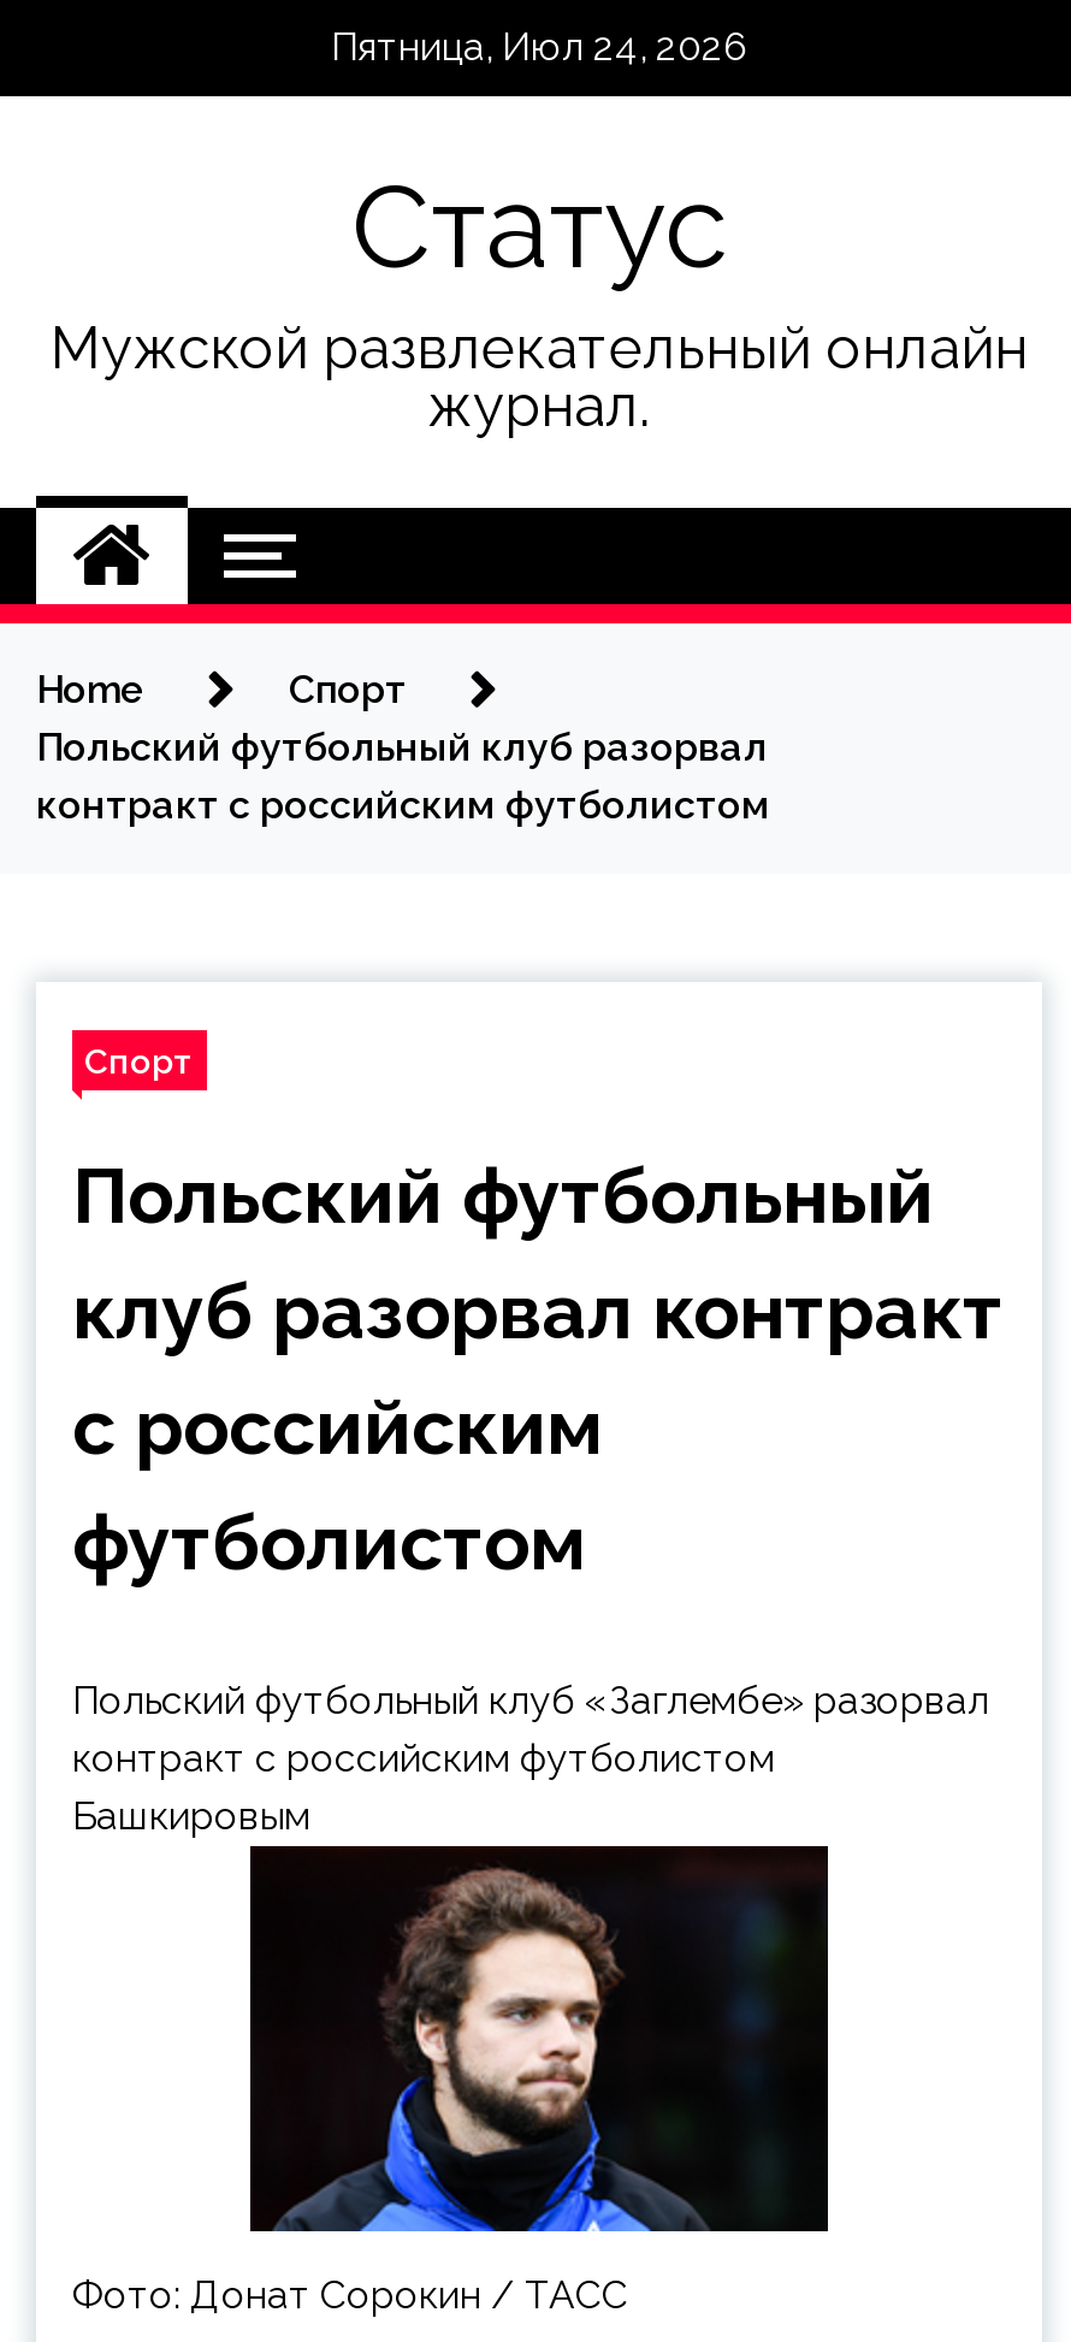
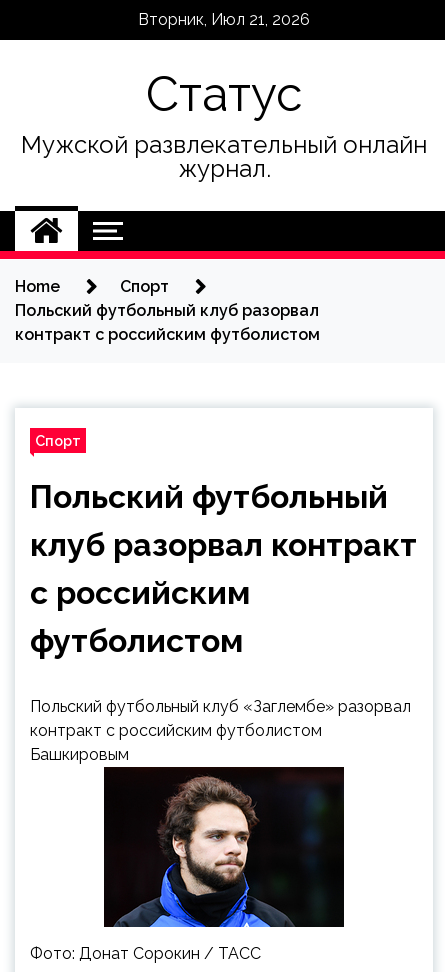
[331,24,747,70] Пятница, Июл 24, 2026 -> [138,10,310,29] Вторник, Июл 21, 2026

